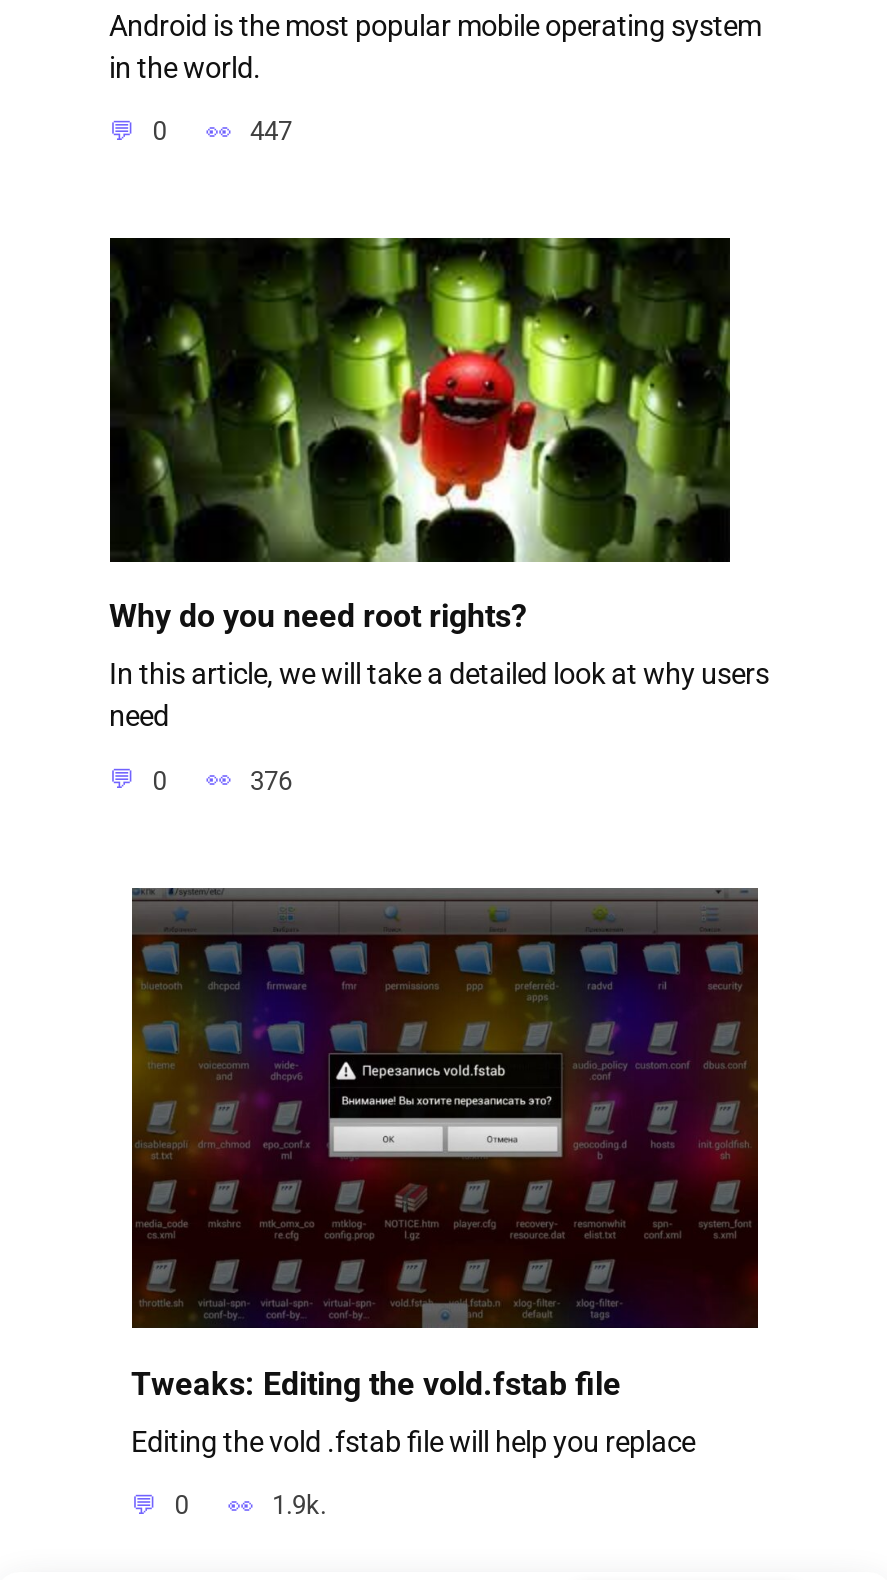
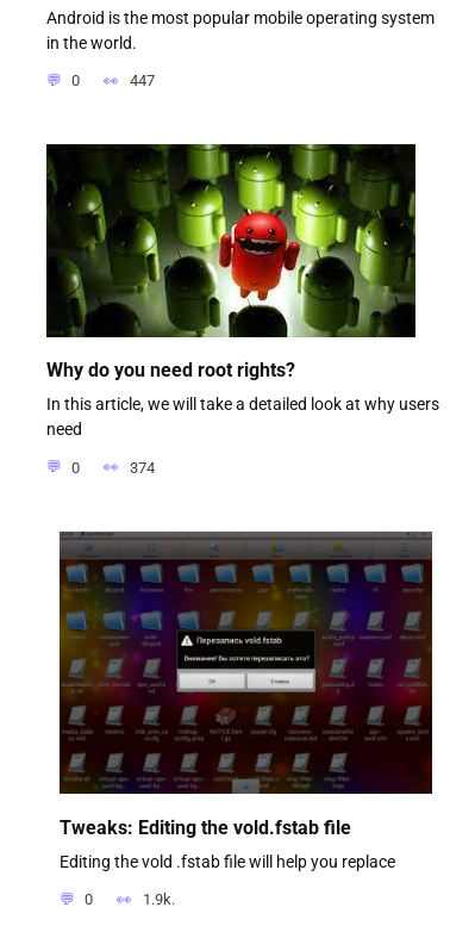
[250,766,292,796] 376 -> [130,459,155,477] 374

